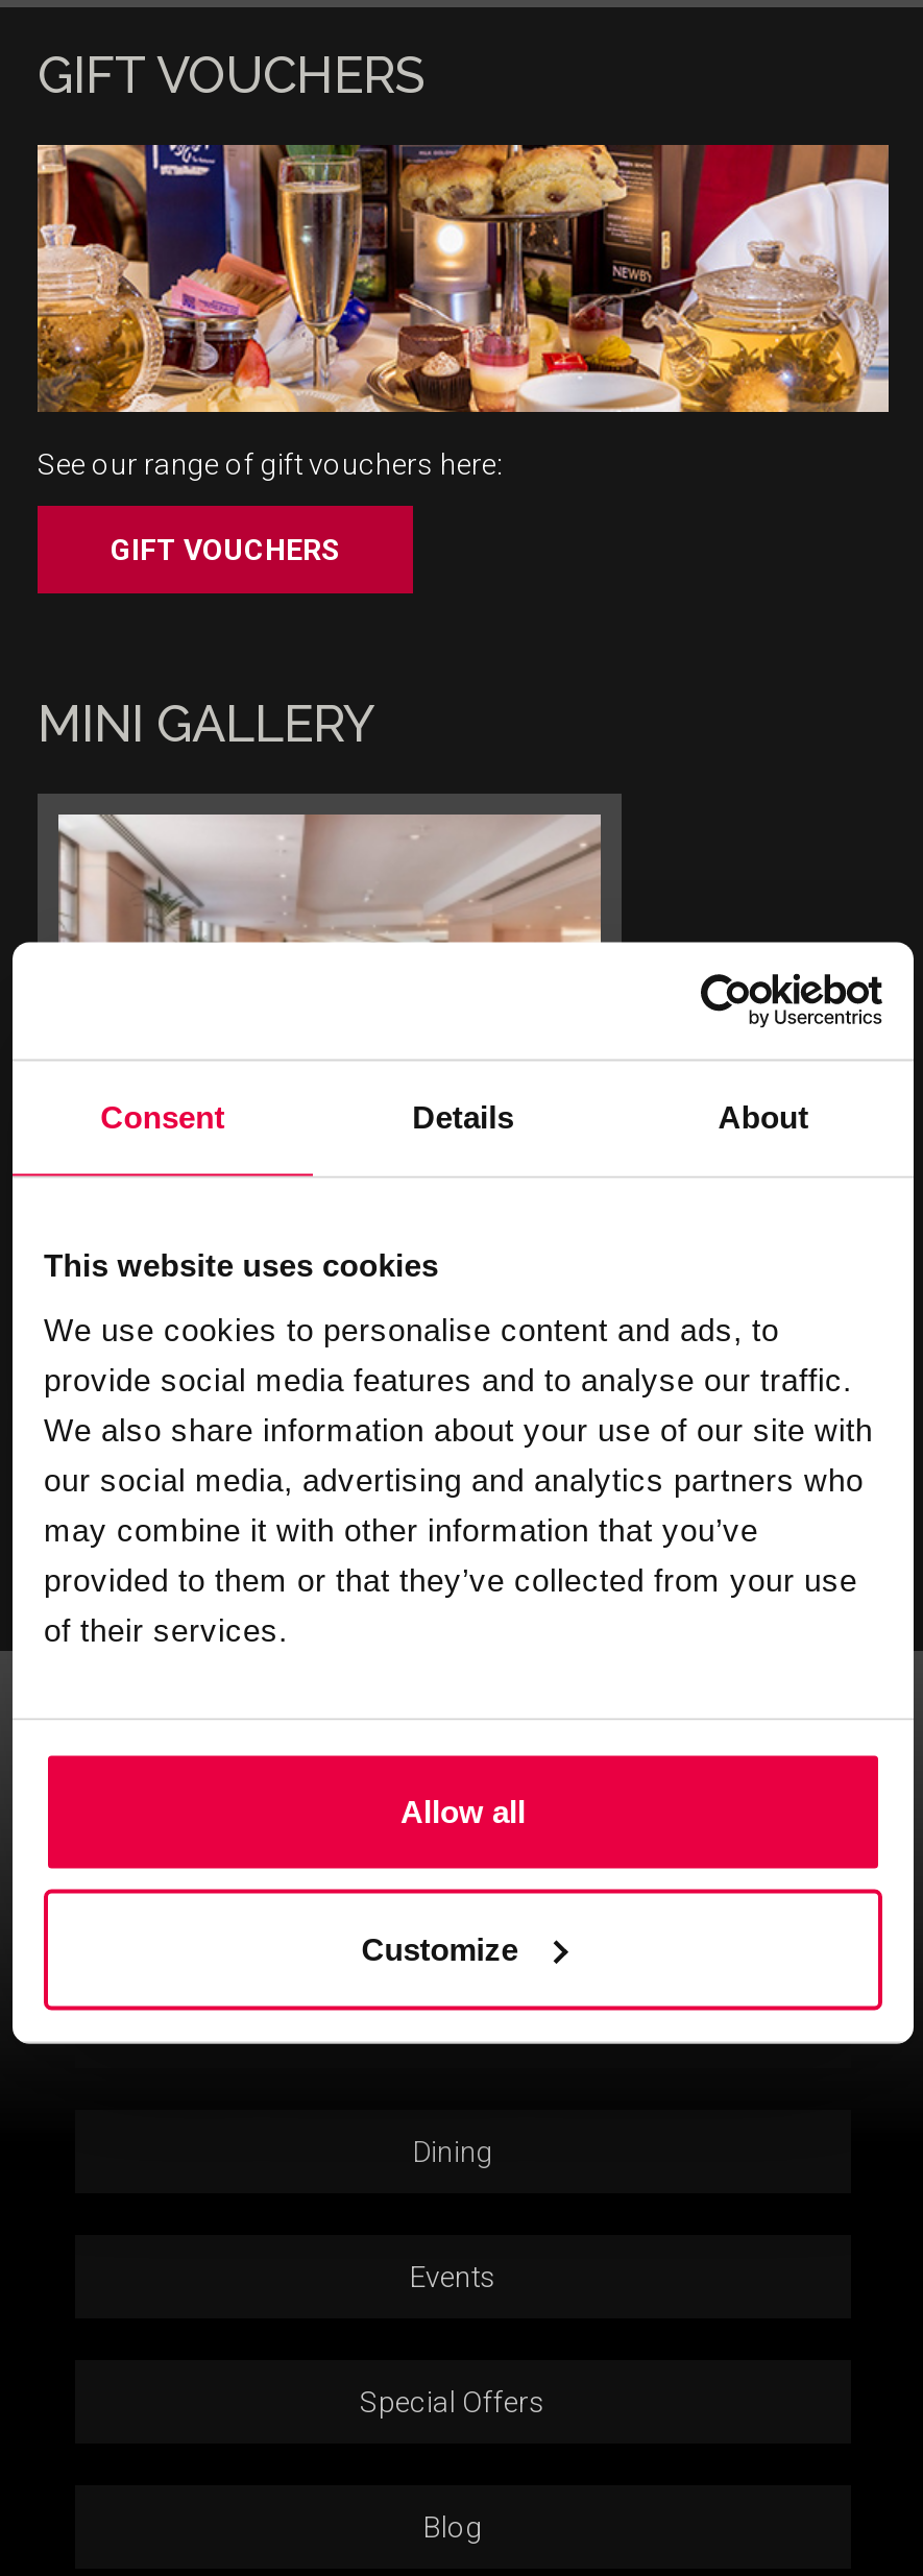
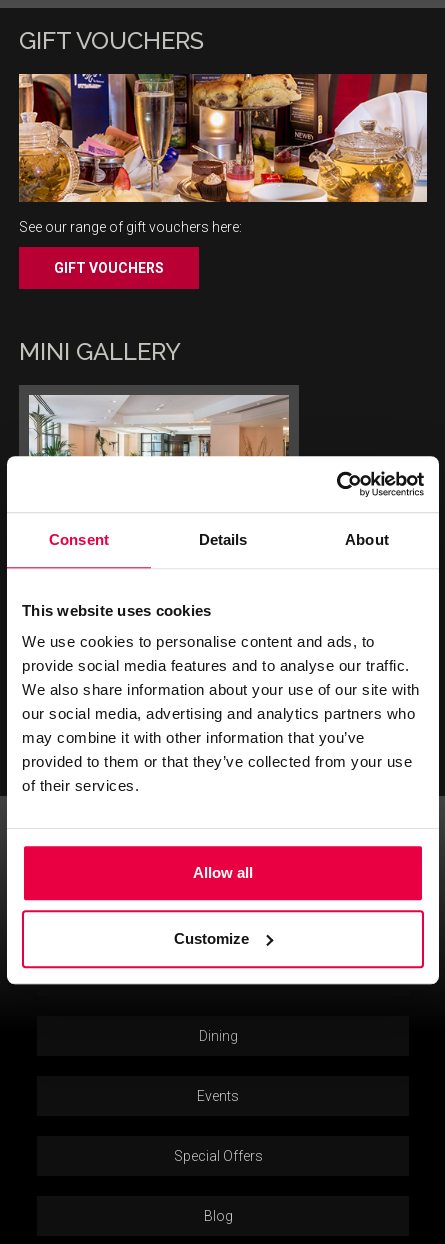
[58,815,603,944] [image] -> [29,395,289,457] [image]

